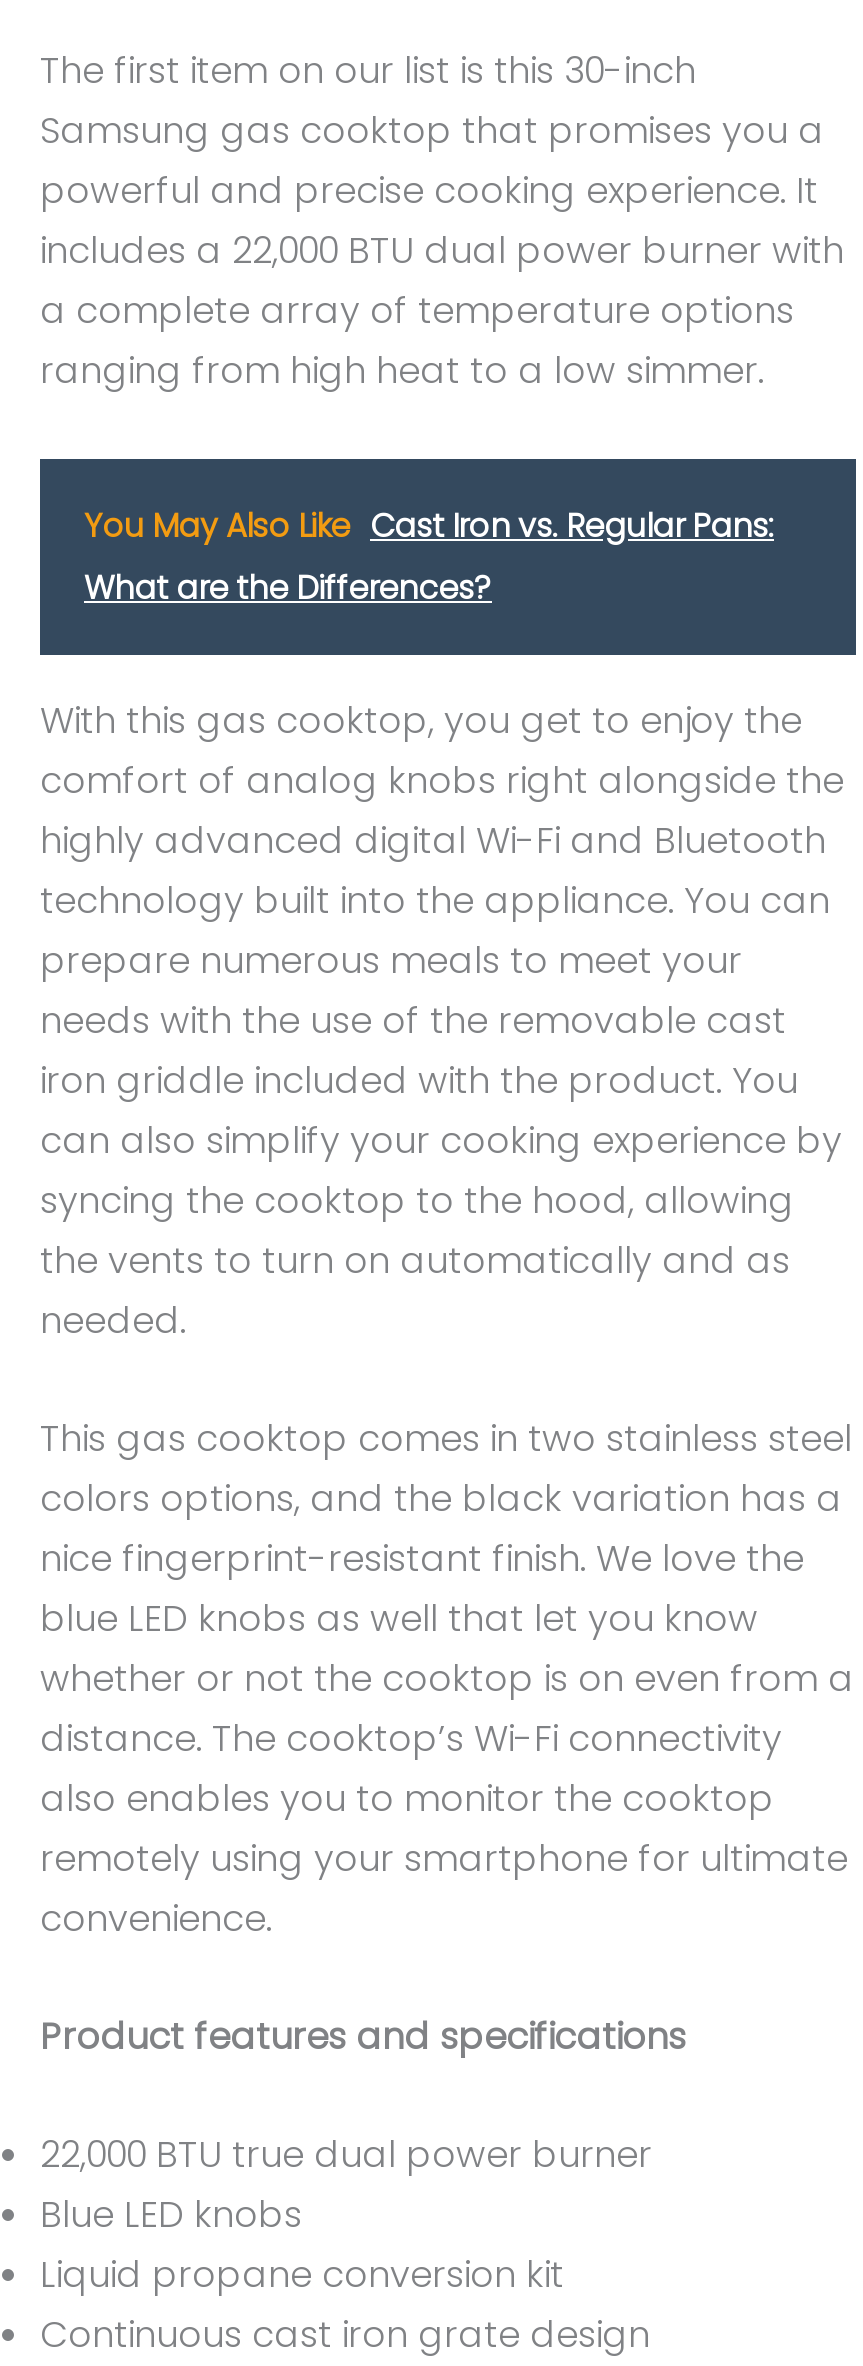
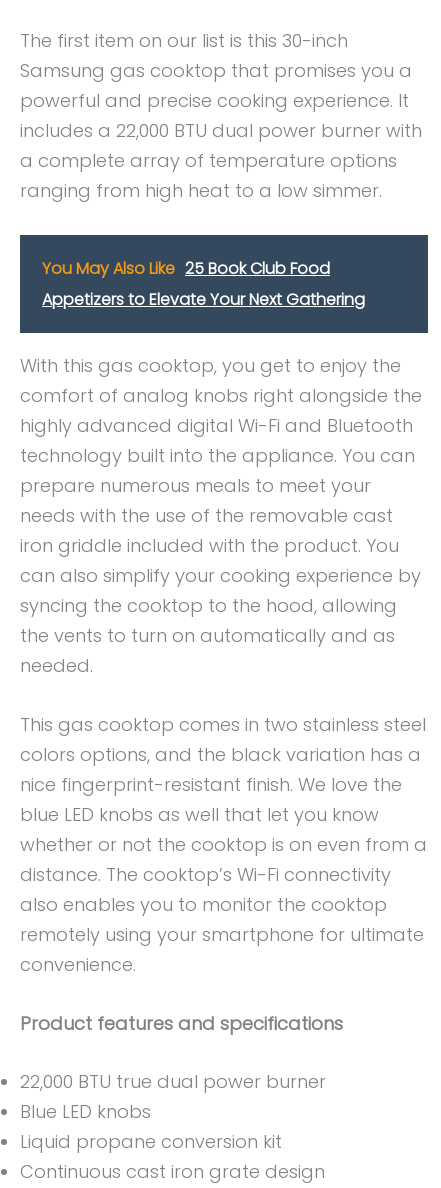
[84,504,774,612] You May Also Like Cast Iron vs. Regular Pans: | What are the Differences? -> [42,257,365,311] You May Also Like 25 Book Club Food | Appetizers to Elevate Your Next Gathering

